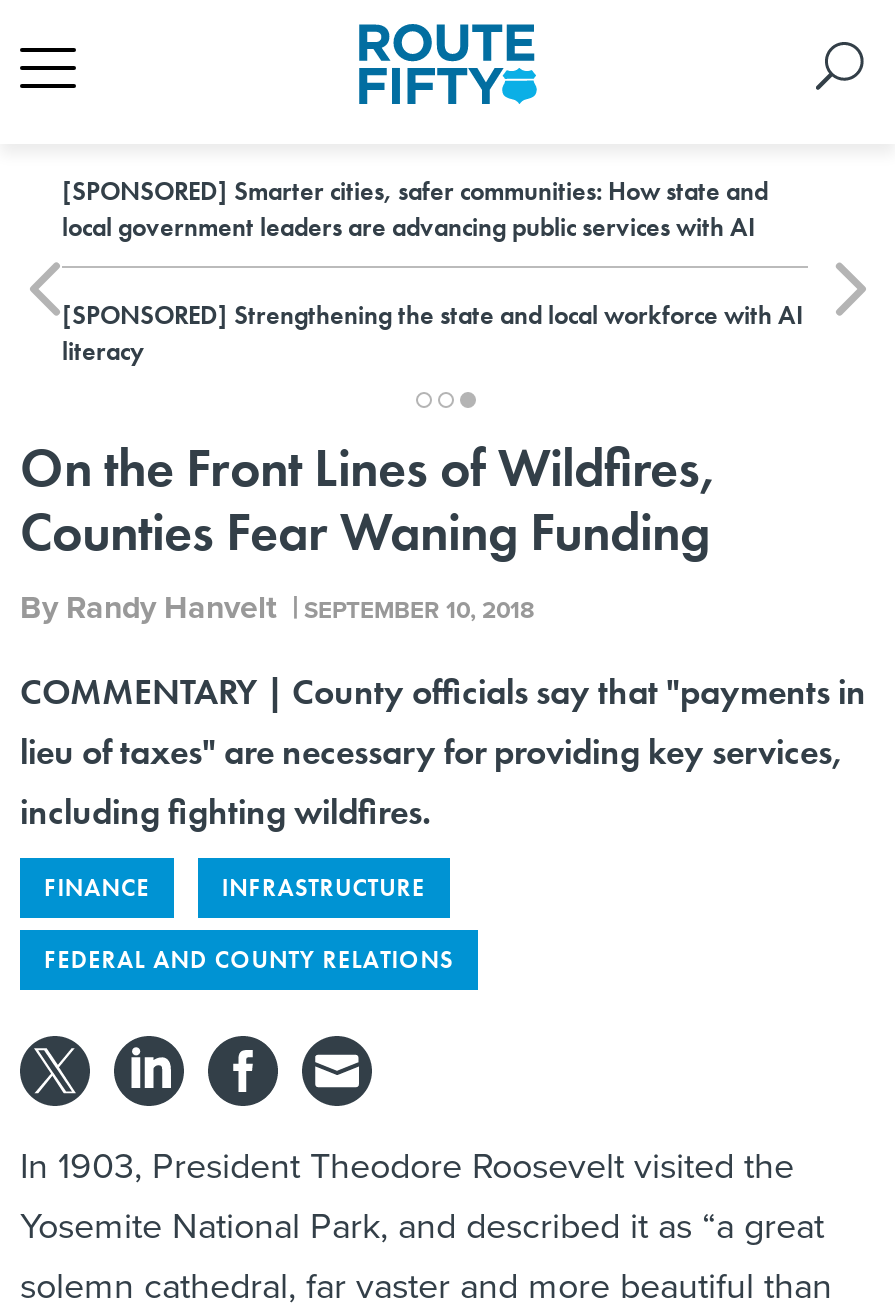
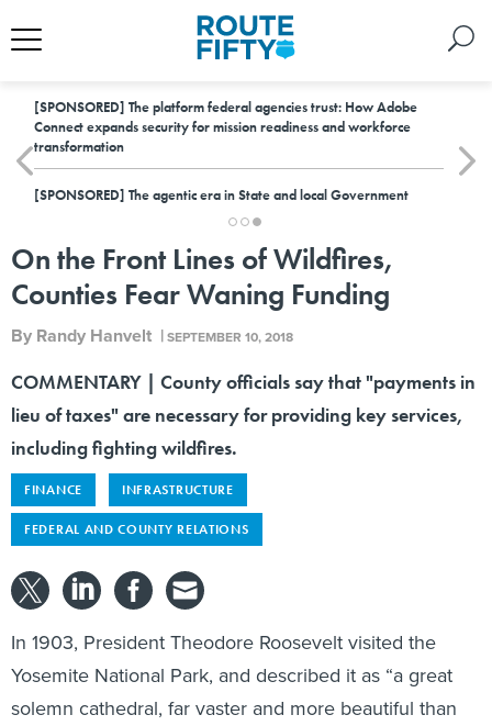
[62,174,768,244] [SPONSORED] Smarter cities, safer communities: How state and | local government leaders are advancing public services with AI -> [34,98,417,156] [SPONSORED] The platform federal agencies trust: How Adobe | Connect expands security for mission readiness and workforce | transformation
[62,298,804,368] [SPONSORED] Strengthening the state and local workforce with AI | literacy -> [34,186,409,204] [SPONSORED] The agentic era in State and local Government

